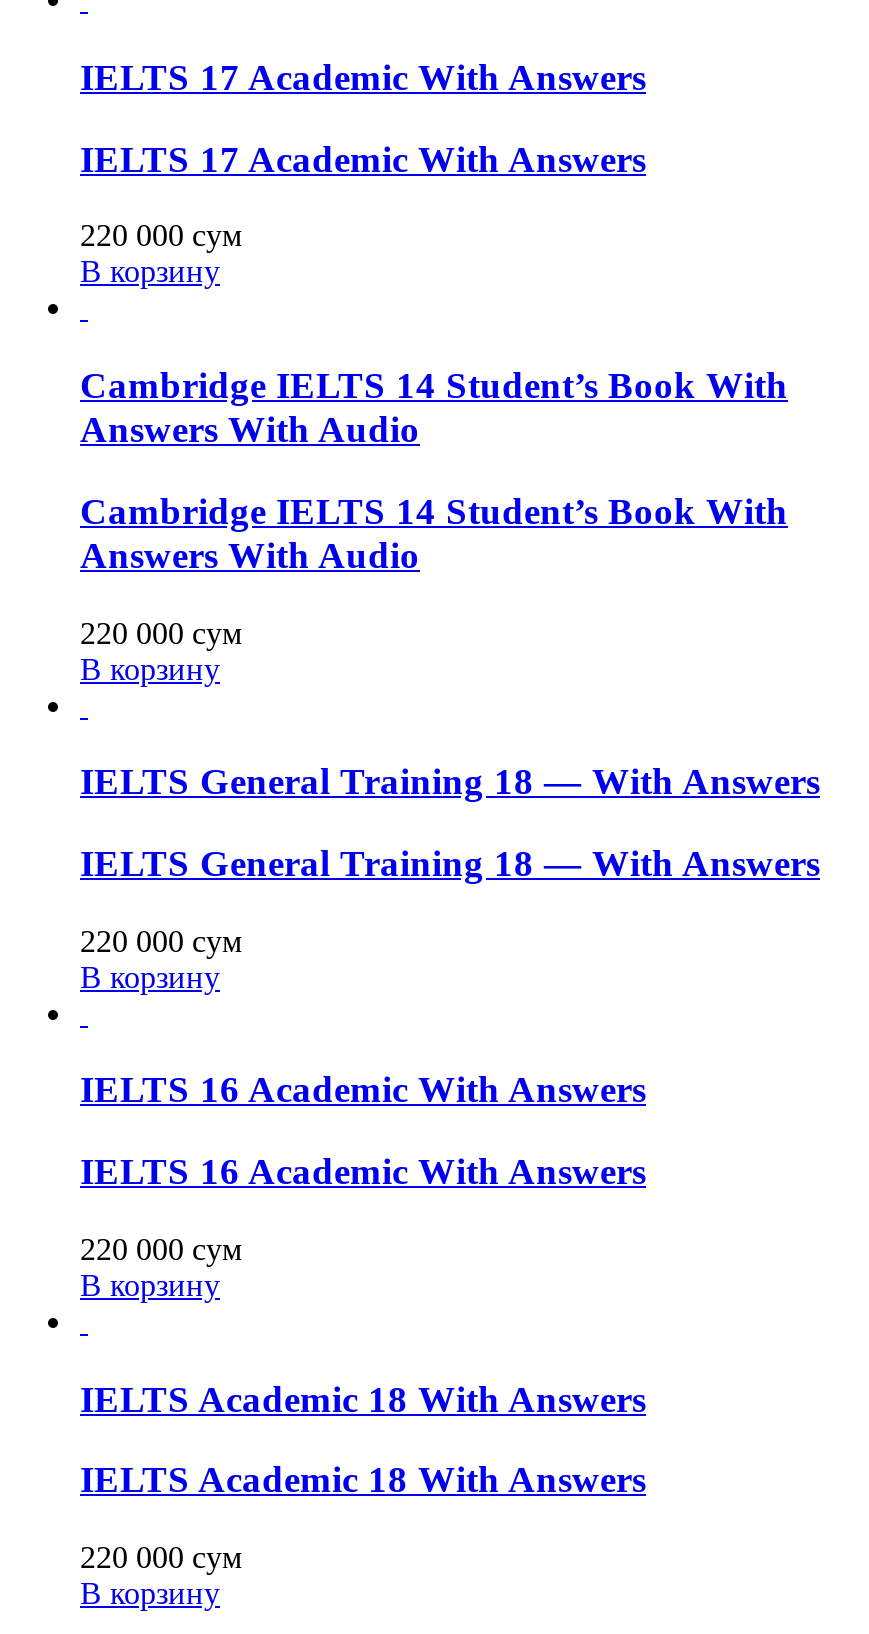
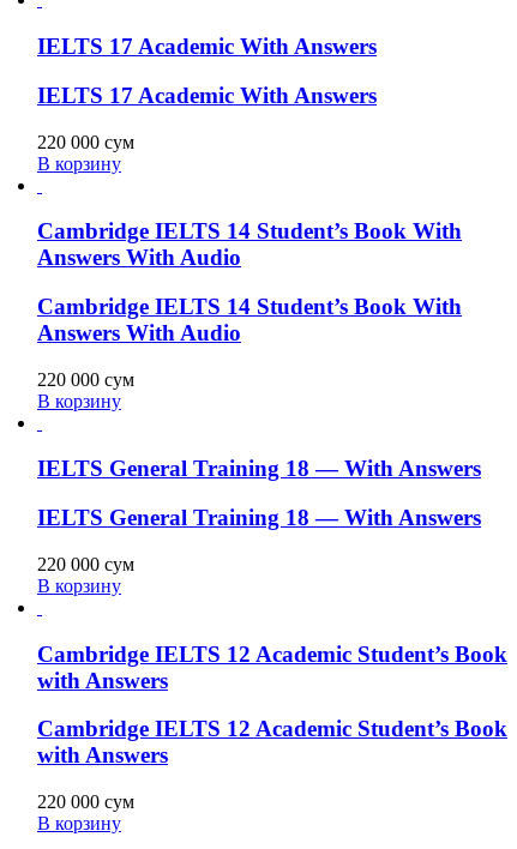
[80,1069,646,1501] IELTS 16 Academic With Answers | IELTS 16 Academic With Answers | 220 000 сум | В корзину | IELTS Academic 18 With Answers | IELTS Academic 18 With Answers -> [37,641,507,768] Cambridge IELTS 12 Academic Student’s Book | with Answers | Cambridge IELTS 12 Academic Student’s Book | with Answers

